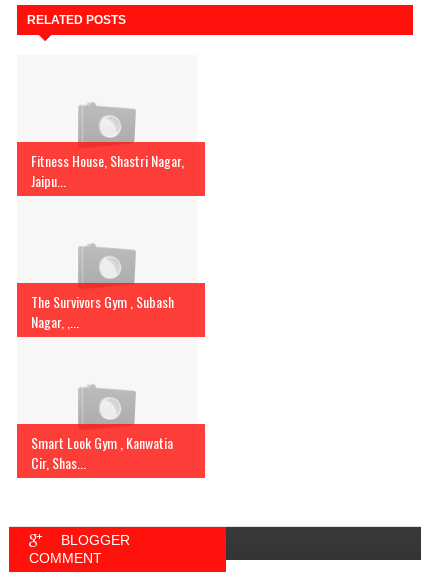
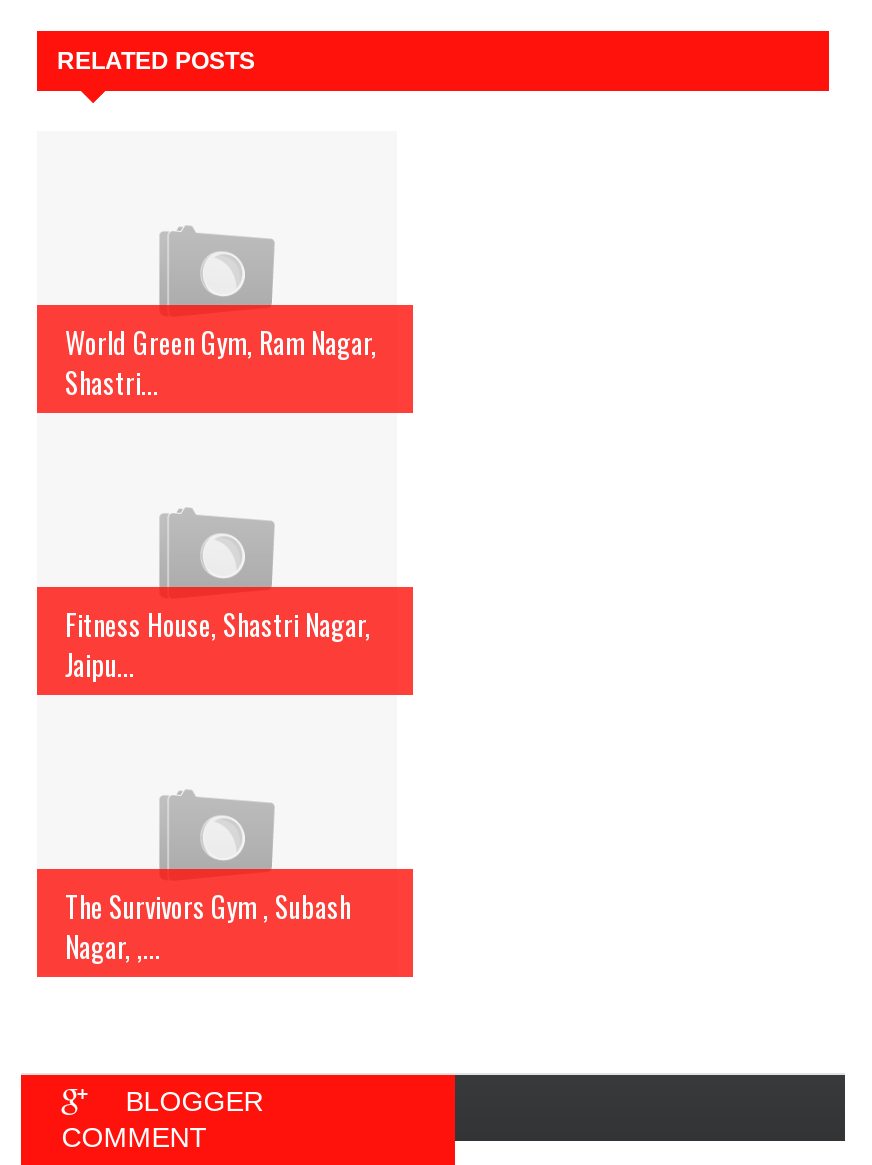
none -> [65,321,377,403] World Green Gym, Ram Nagar, | Shastri...
moved [31,150,184,332] -> [65,603,371,967]: Fitness House, Shastri Nagar, | Jaipu... | The Survivors Gym , Subash | Nagar, ,...
[31,432,173,473] Smart Look Gym , Kanwatia | Cir, Shas... -> none

